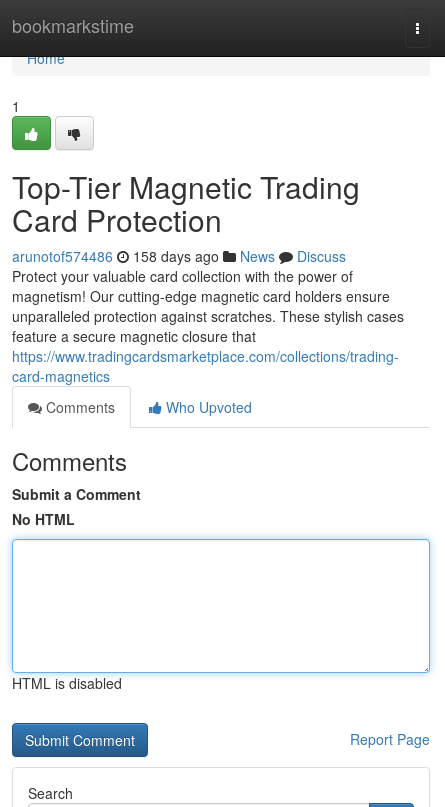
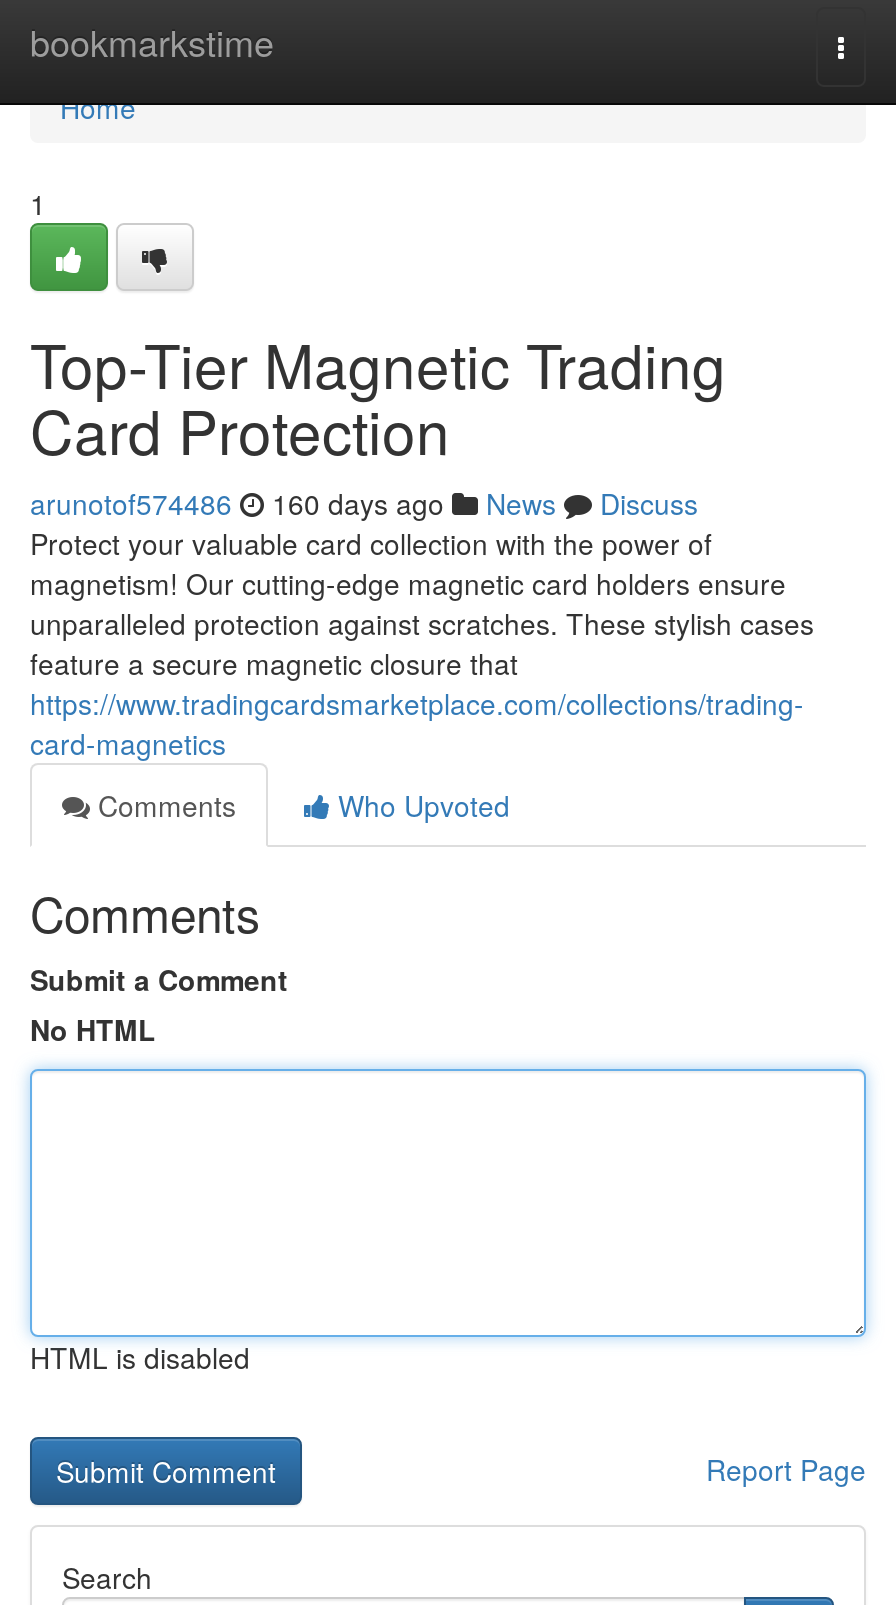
[12,246,346,266] arunotof574486 158 days ago News Discuss -> [30,483,698,523] arunotof574486 160 days ago News Discuss

